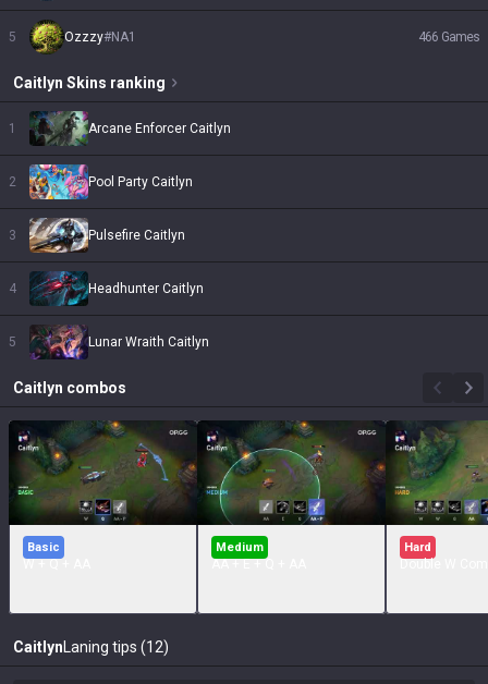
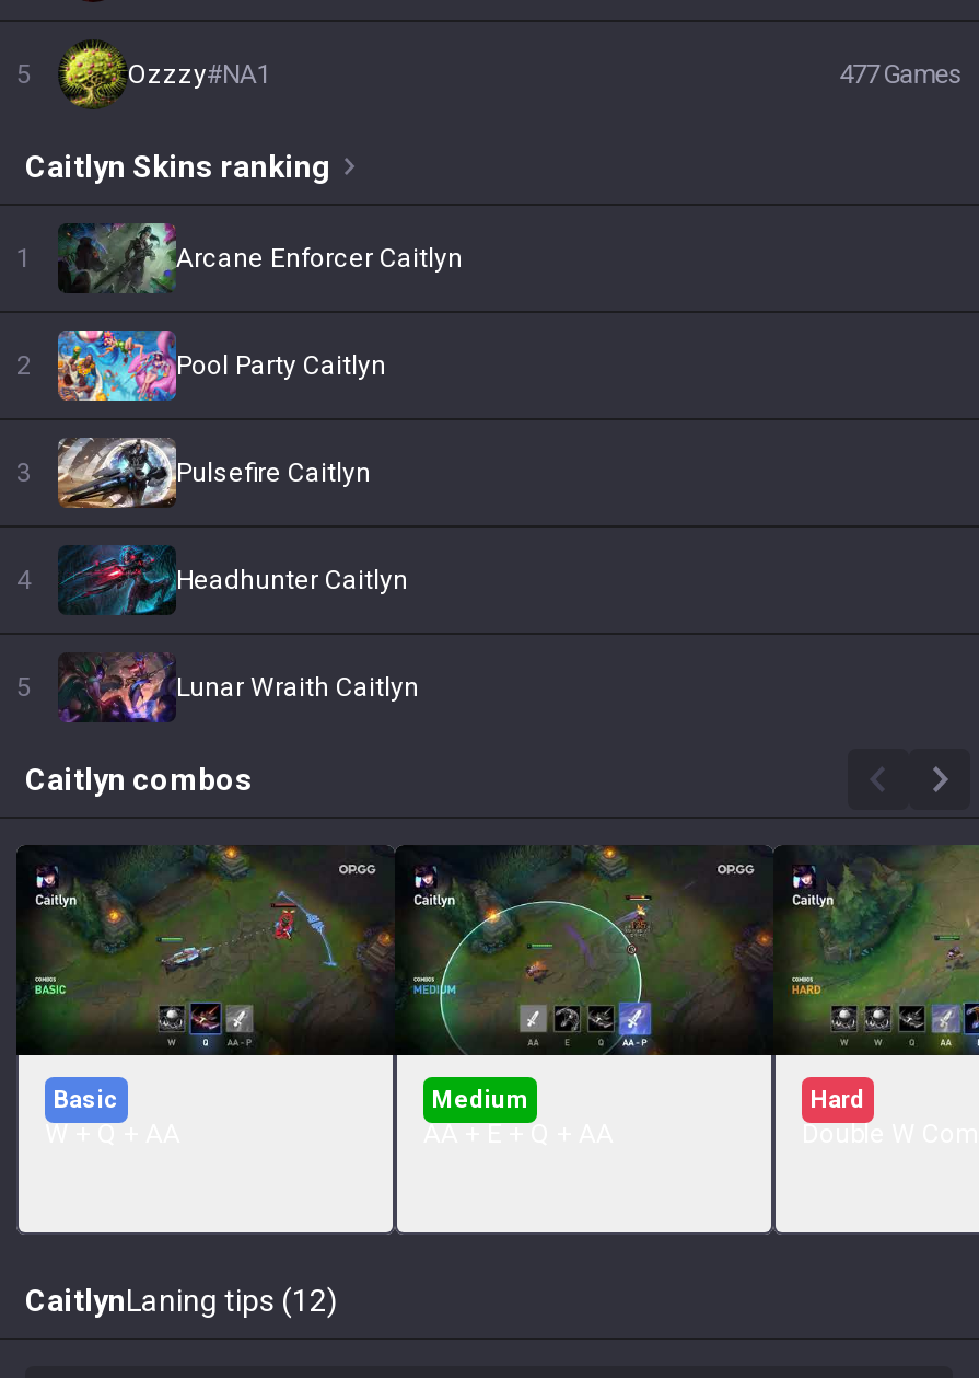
[418,29,479,45] 466 Games -> [839,59,961,90] 477 Games

